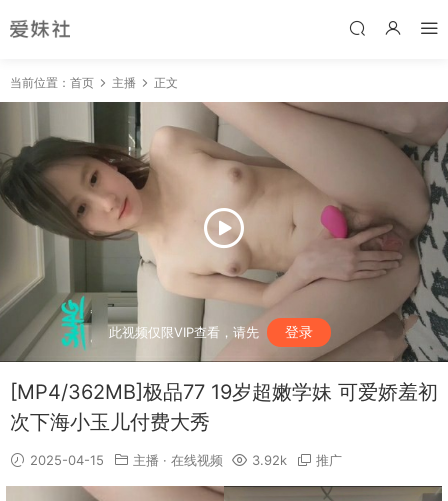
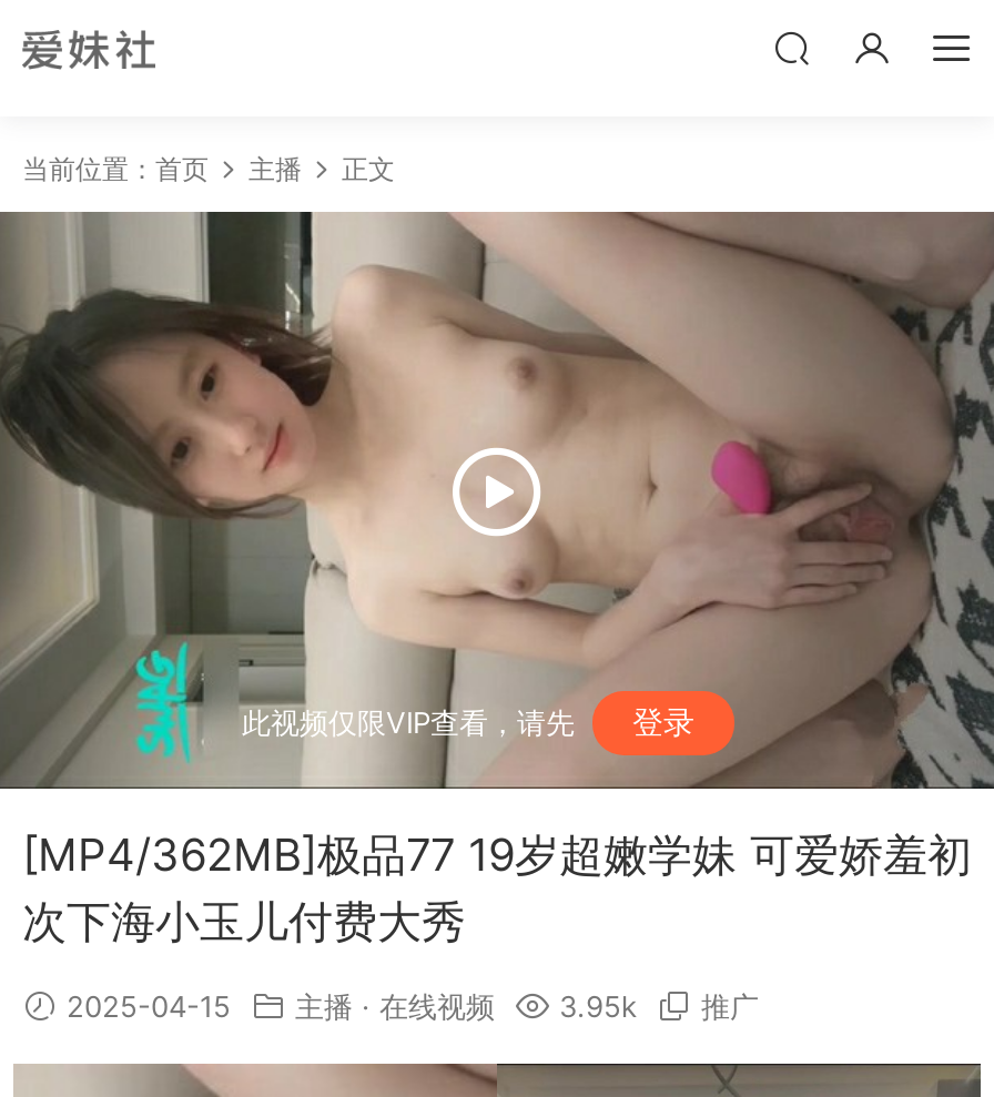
[26,452,342,468] 2025-04-15 主播·在线视频 3.92k 推广 -> [58,988,759,1024] 2025-04-15 主播·在线视频 3.95k 推广

